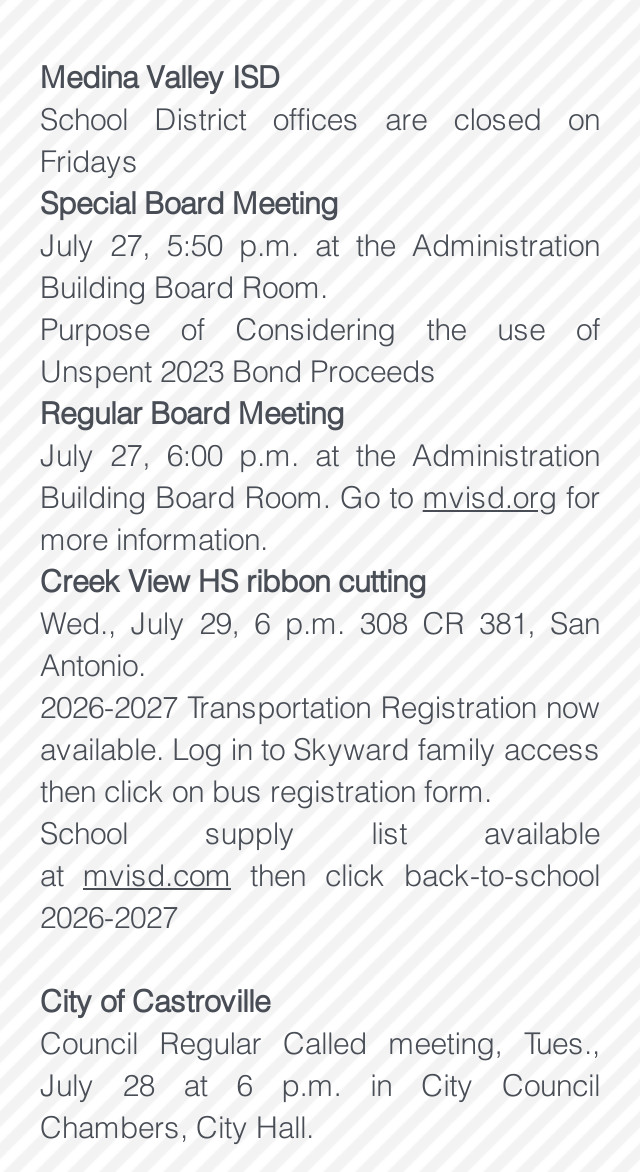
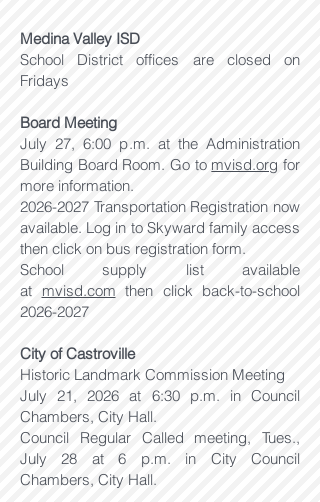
[40,184,600,432] Special Board Meeting | July 27, 5:50 p.m. at the Administration | Building Board Room. | Purpose of Considering the use of | Unspent 2023 Bond Proceeds | Regular Board Meeting -> [20,113,117,132] Board Meeting
[40,562,600,684] Creek View HS ribbon cutting | Wed., July 29, 6 p.m. 308 CR 381, San | Antonio. -> none
moved [40,688,600,1020] -> [20,197,300,363]: 2026-2027 Transportation Registration now | available. Log in to Skyward family access | then click on bus registration form. | School supply list available | at mvisd.com then click back-to-school | 2026-2027 | City of Castroville
none -> [20,365,300,426] Historic Landmark Commission Meeting | July 21, 2026 at 6:30 p.m. in Council | Chambers, City Hall.

